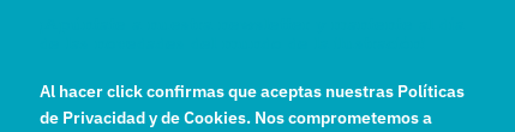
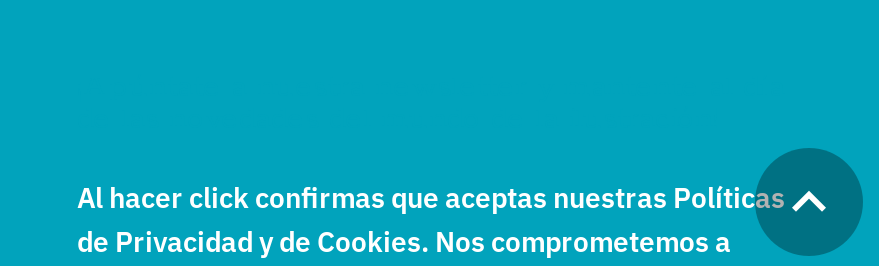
none -> [759,148,863,256] [image]

